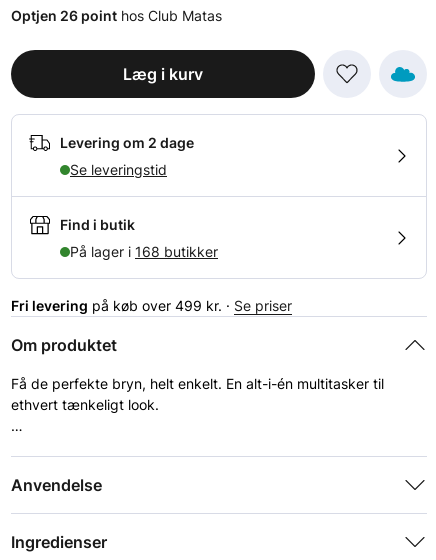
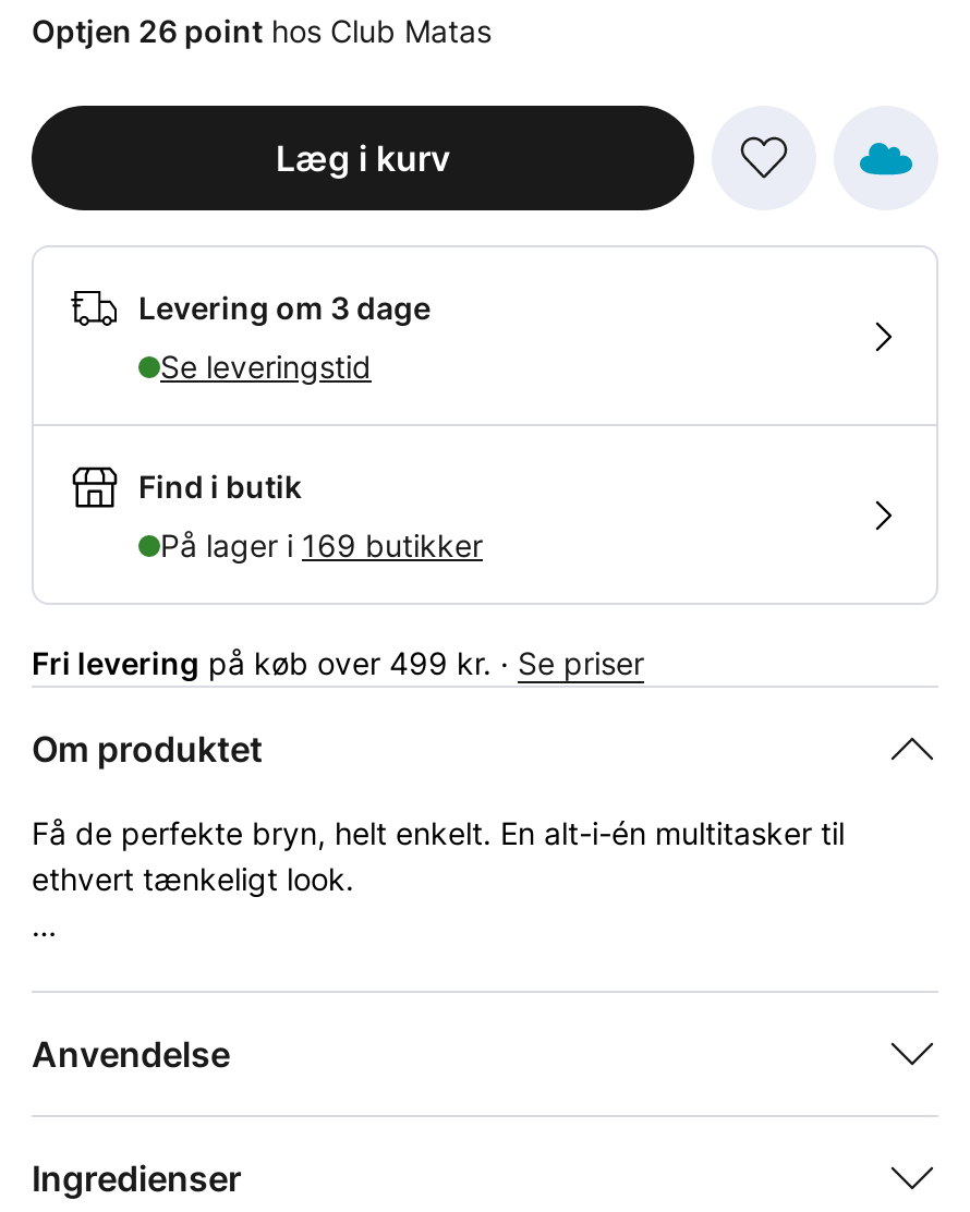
[60,134,194,151] Levering om 2 dage -> [138,289,431,326] Levering om 3 dage
[70,243,218,260] På lager i 168 butikker -> [160,526,483,563] På lager i 169 butikker

